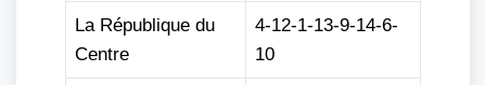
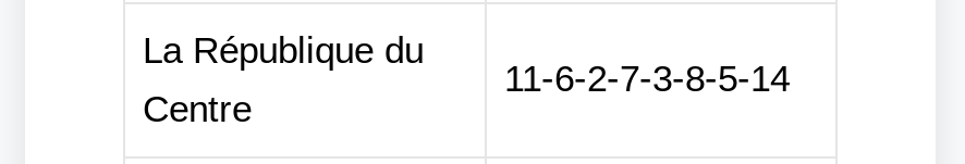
[255,15,398,65] 4-12-1-13-9-14-6- | 10 -> [504,59,790,100] 11-6-2-7-3-8-5-14

